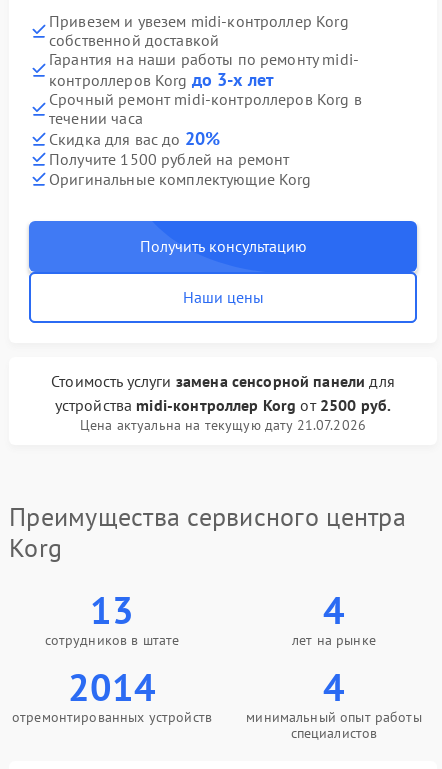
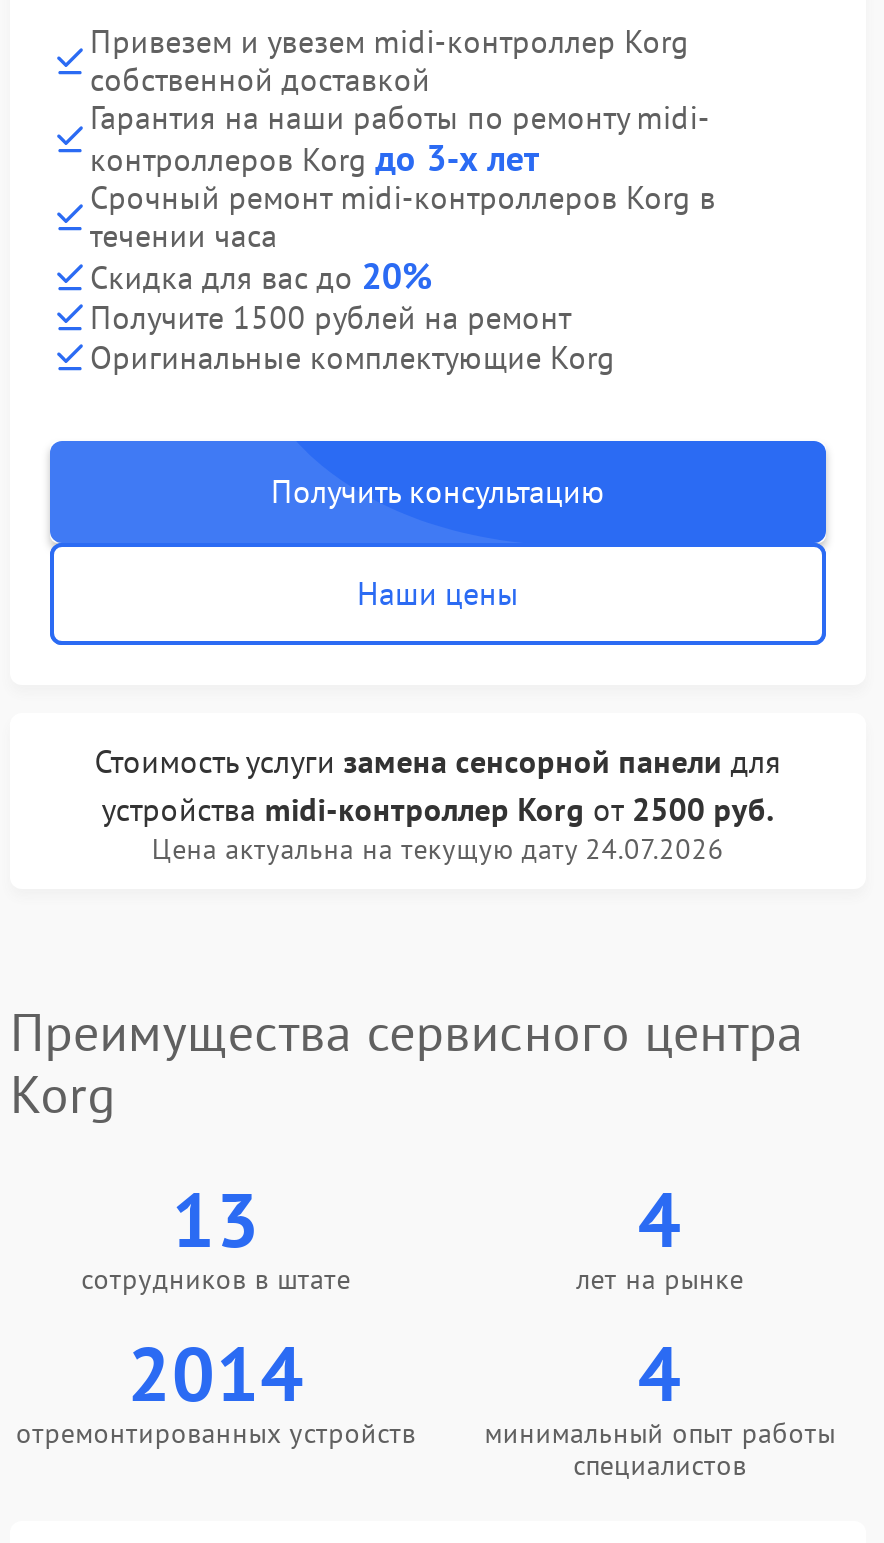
[80,416,366,434] Цена актуальна на текущую дату 21.07.2026 -> [152,831,724,867] Цена актуальна на текущую дату 24.07.2026

